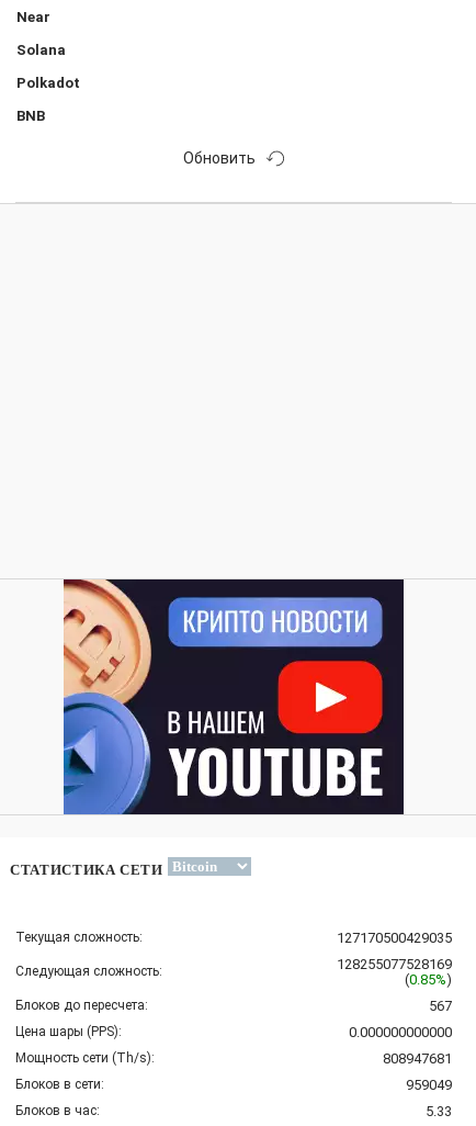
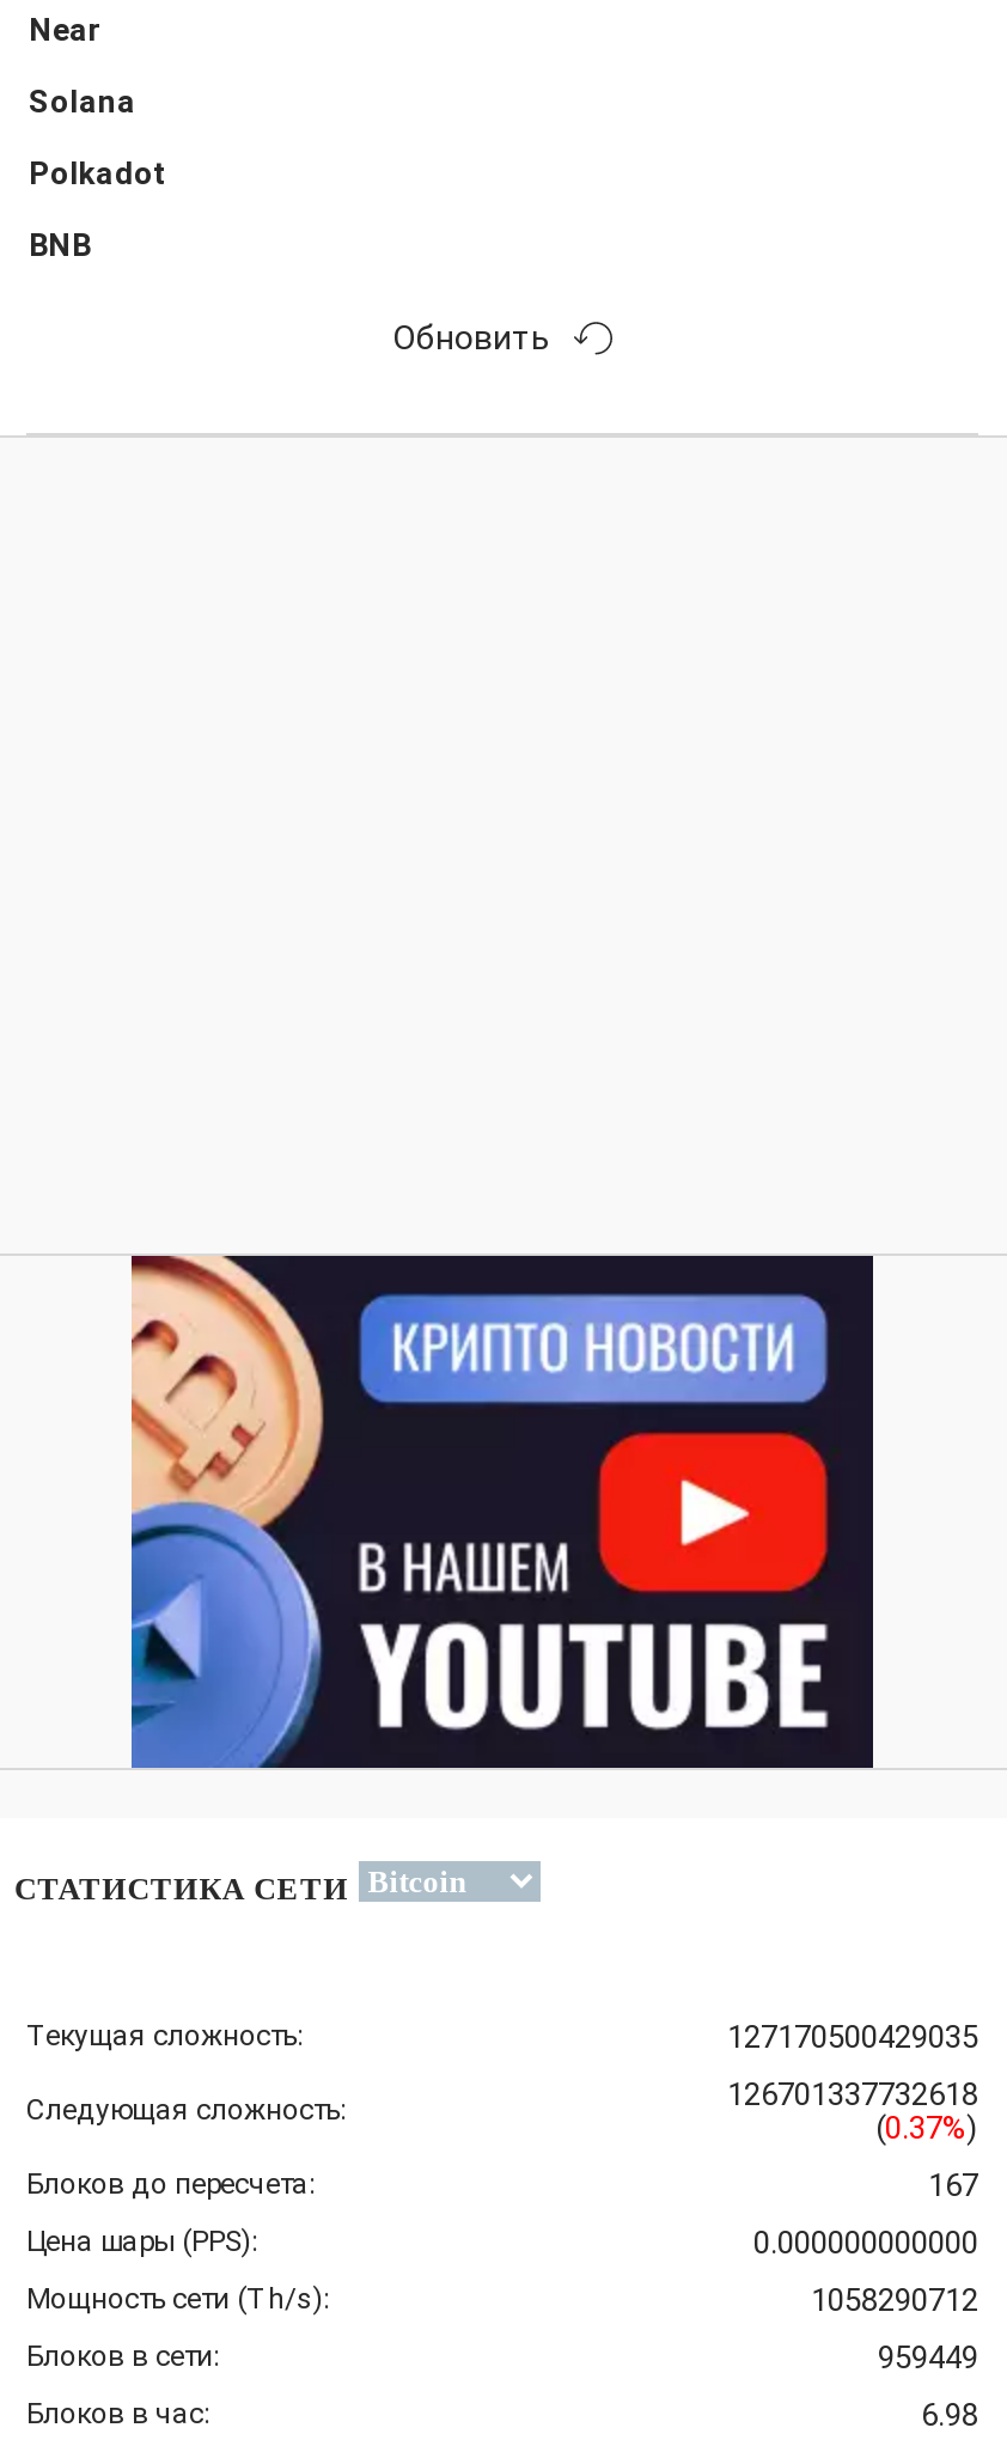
[337,956,452,972] 128255077528169 -> [727,2076,978,2112] 126701337732618
[405,971,452,987] (0.85%) -> [875,2109,978,2145] (0.37%)
[429,997,452,1014] 567 -> [928,2167,978,2203] 167
[383,1050,452,1067] 808947681 -> [811,2282,978,2318] 1058290712
[406,1076,452,1093] 959049 -> [878,2339,978,2375] 959449
[426,1103,452,1119] 5.33 -> [921,2396,978,2432] 6.98

